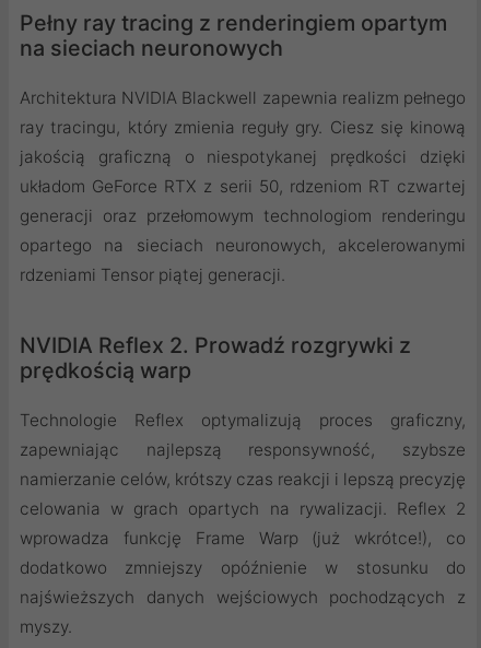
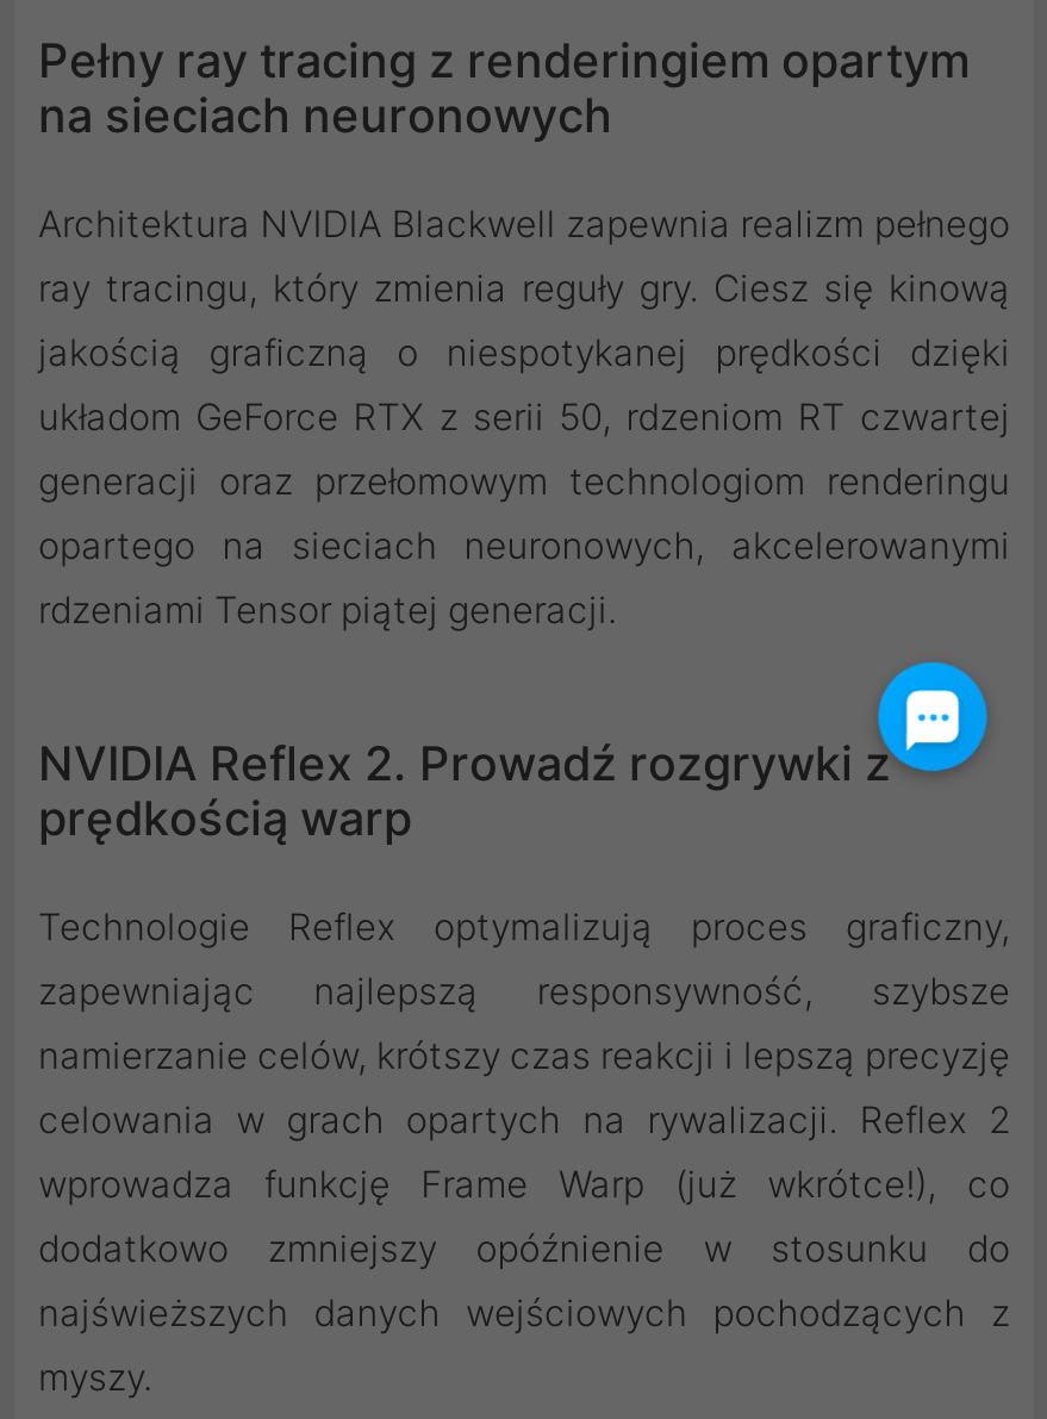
none -> [874,659,991,778] [image]

